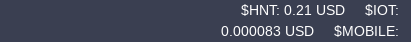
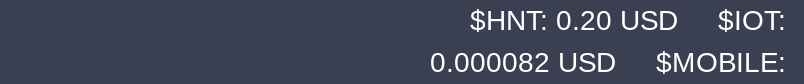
[241,2,399,18] $HNT: 0.21 USD $IOT: -> [470,4,786,36] $HNT: 0.20 USD $IOT:
[221,23,399,39] 0.000083 USD $MOBILE: -> [430,46,786,78] 0.000082 USD $MOBILE:

